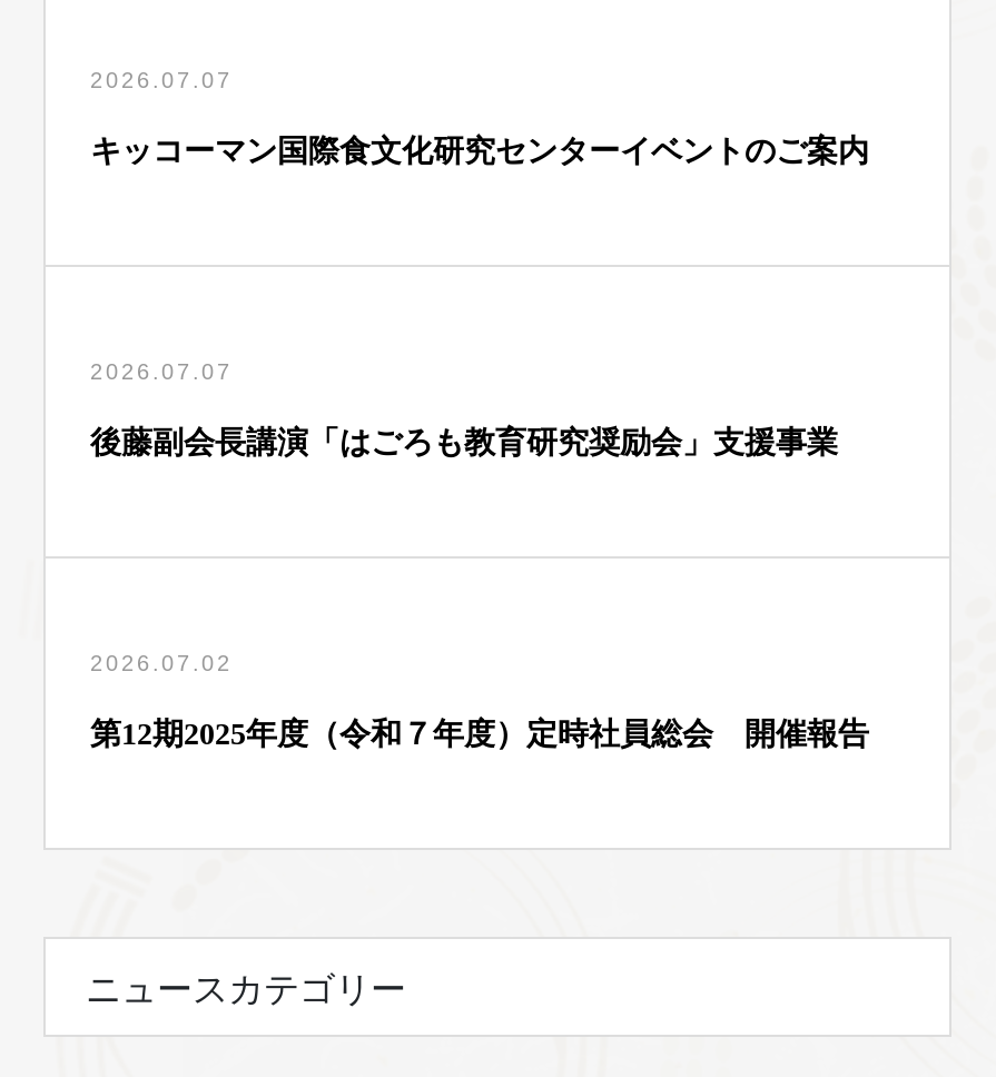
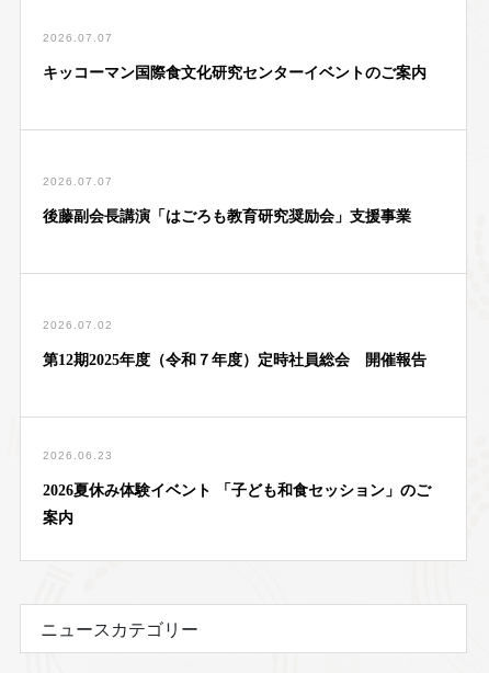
none -> [43,449,431,526] 2026.06.23 | 2026夏休み体験イベント 「子ども和食セッション」のご | 案内

